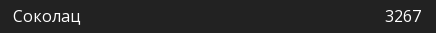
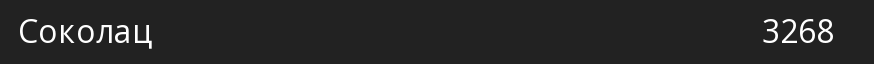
[385,5,421,27] 3267 -> [762,9,834,53] 3268

